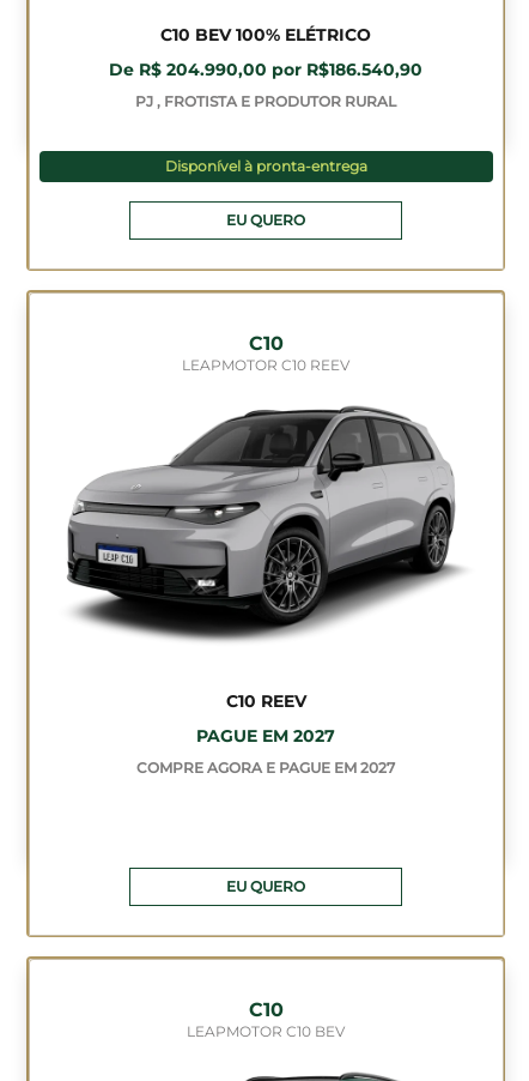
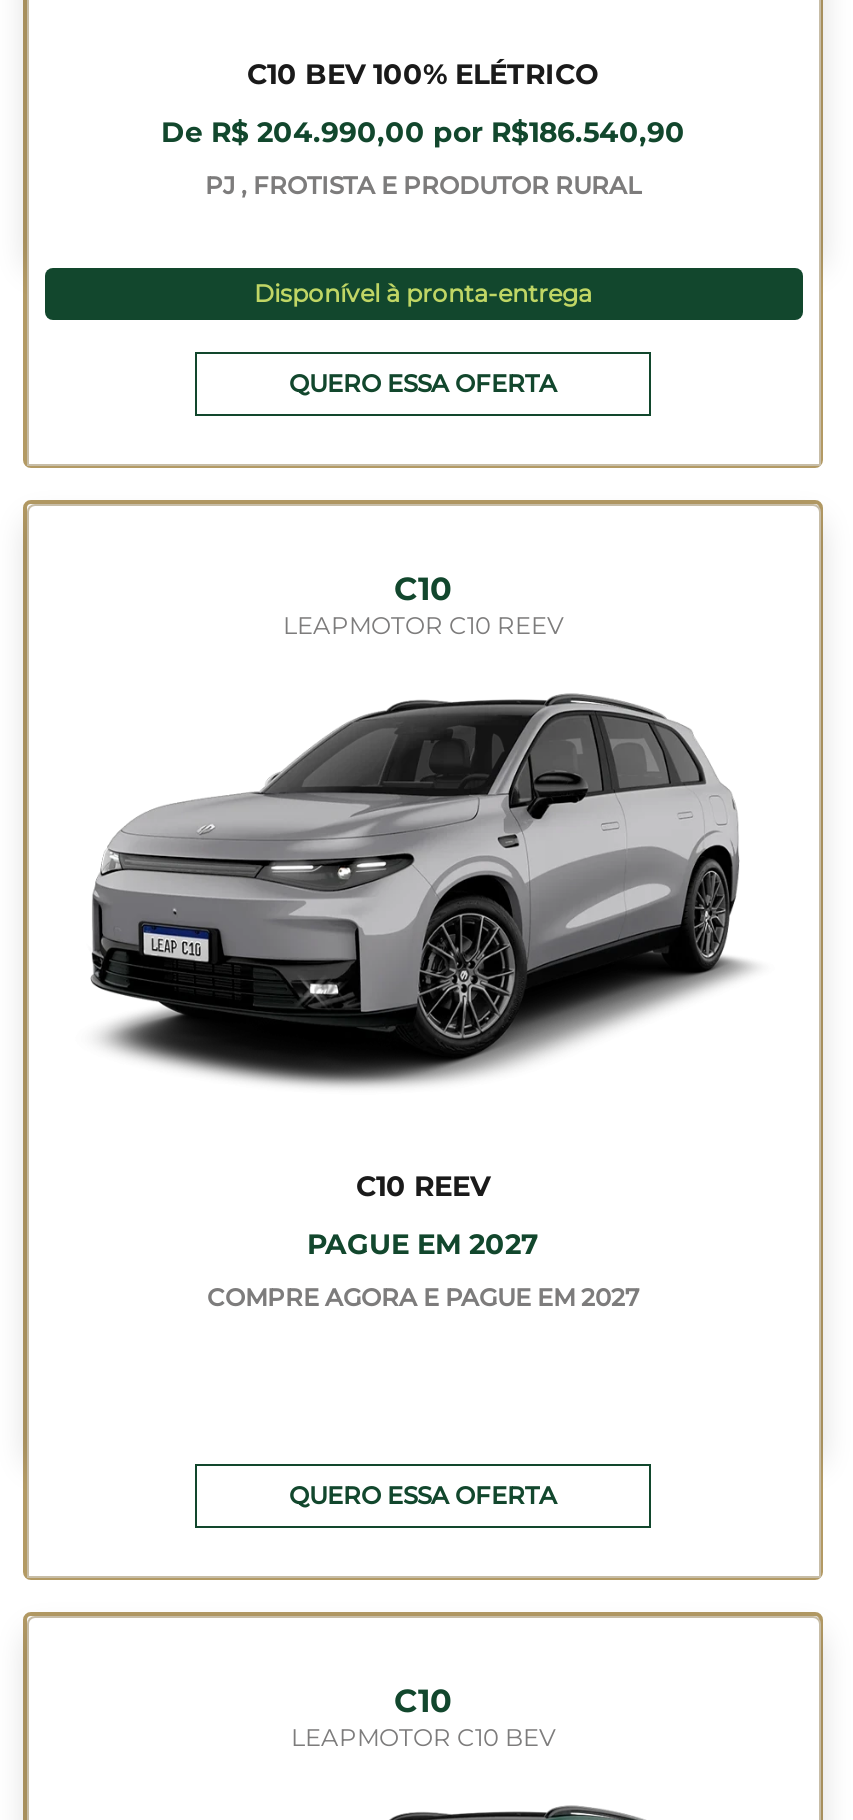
[226,210,305,228] EU QUERO -> [289,367,557,397] QUERO ESSA OFERTA
[226,877,305,895] EU QUERO -> [289,1479,557,1509] QUERO ESSA OFERTA

